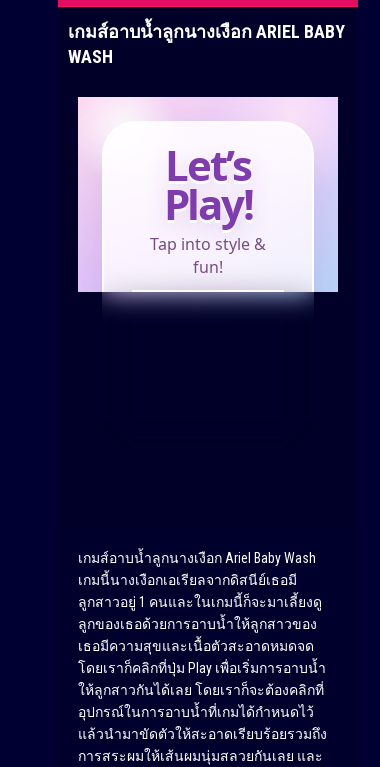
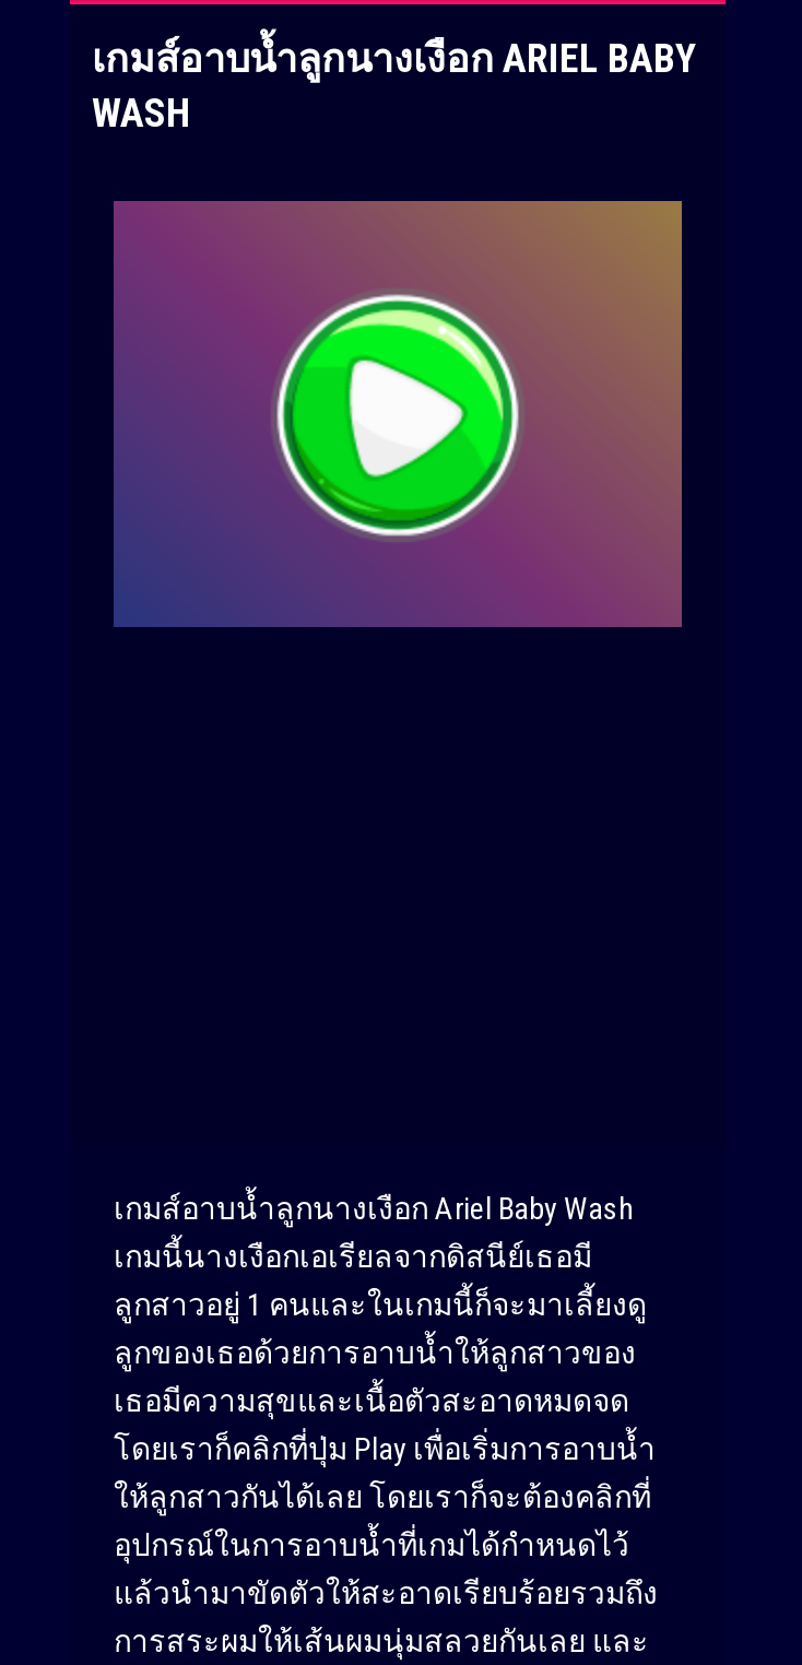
[77,96,339,307] [image] -> [114,199,684,658] [image]

